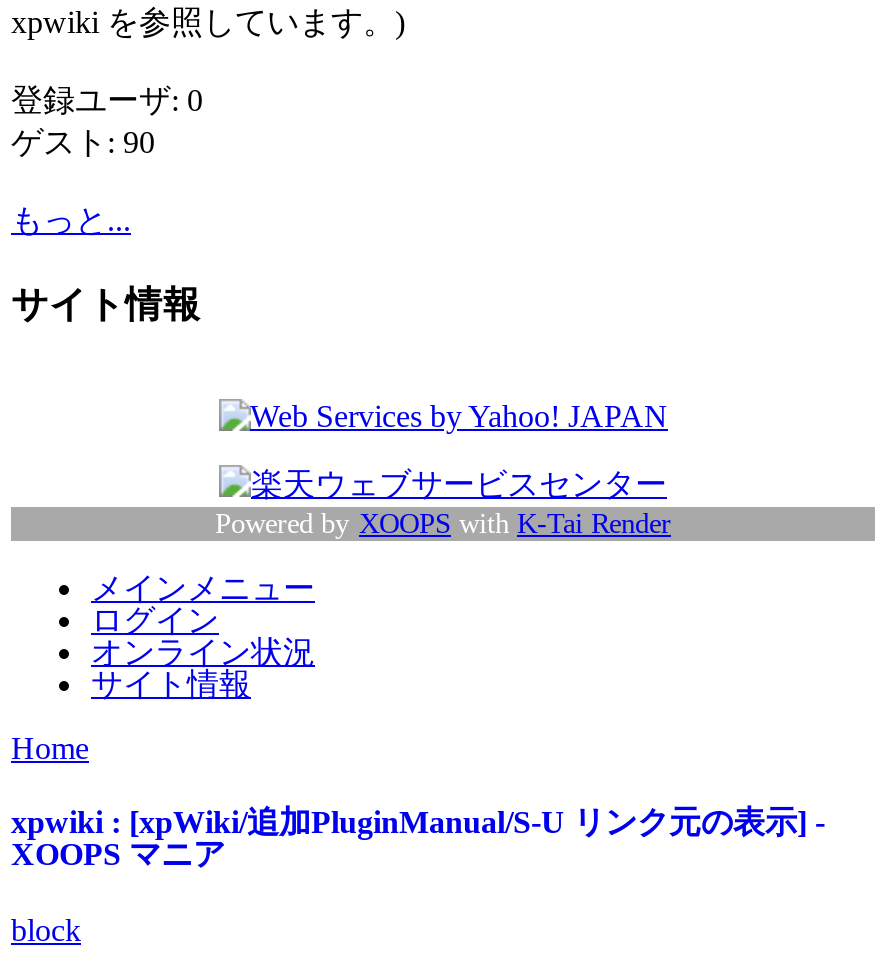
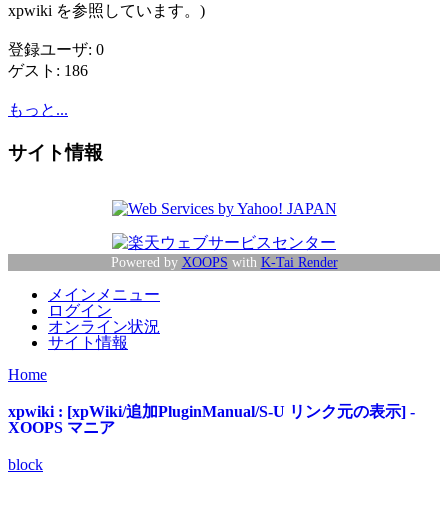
[11,125,155,159] ゲスト: 90 -> [8,62,88,79] ゲスト: 186

